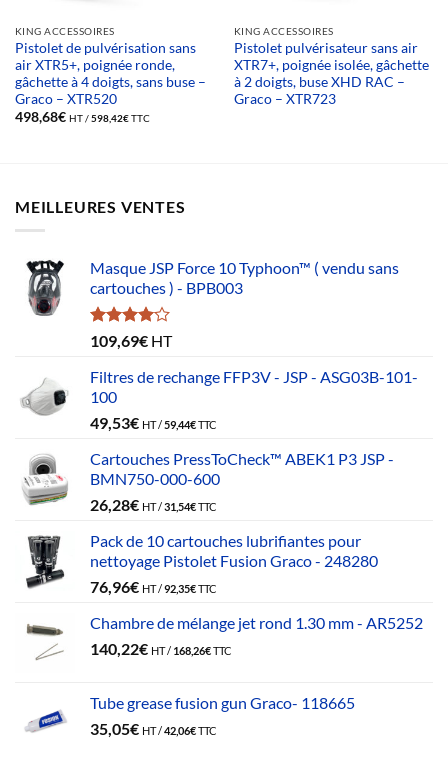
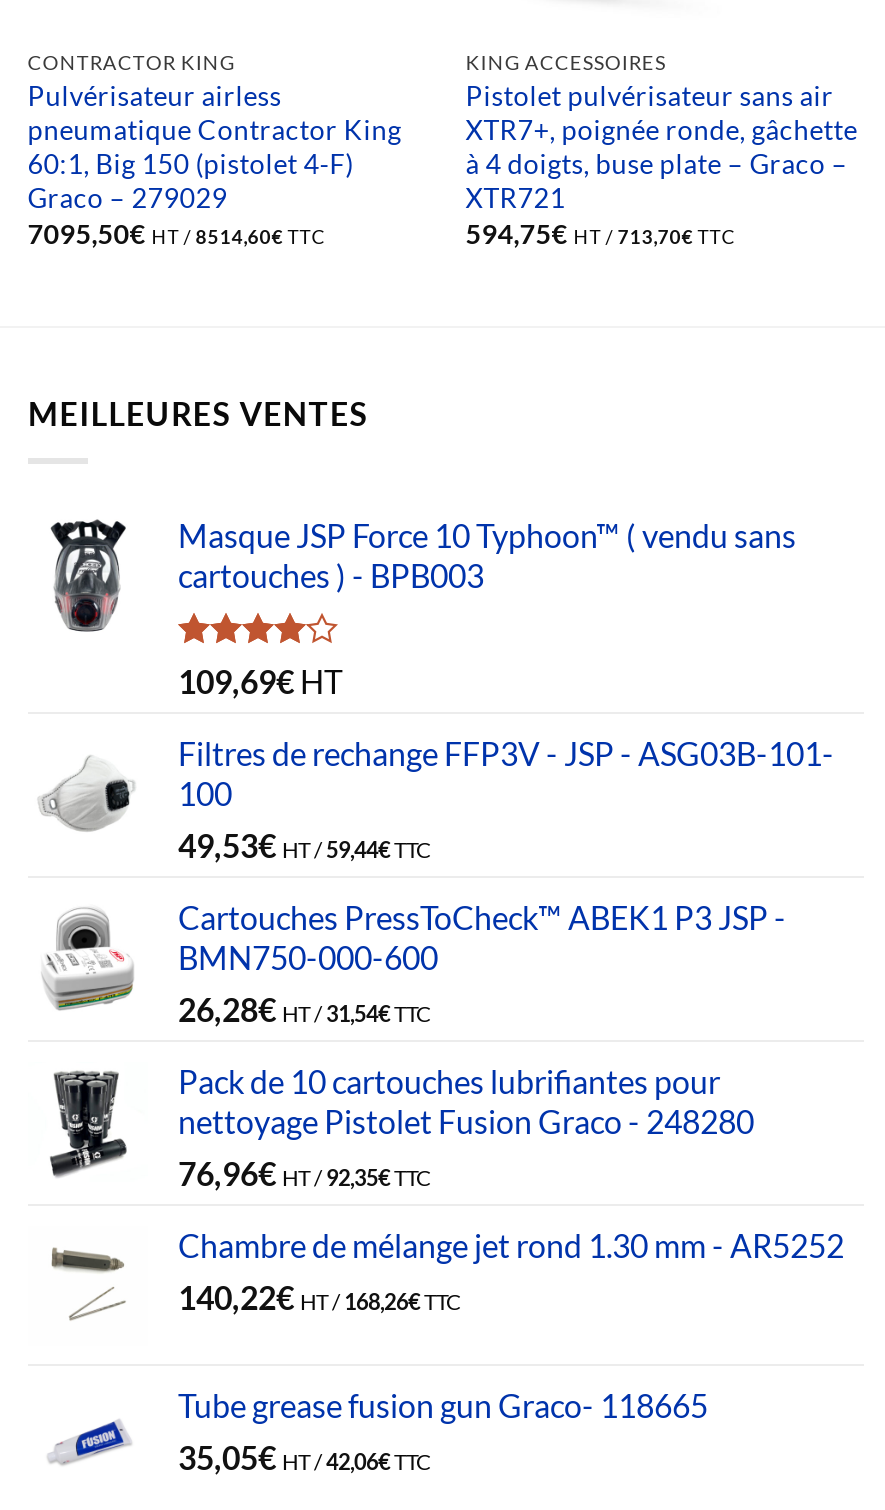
[15,25,206,125] KING ACCESSOIRES | Pistolet de pulvérisation sans | air XTR5+, poignée ronde, | gâchette à 4 doigts, sans buse – | Graco – XTR520 | 498,68€ HT /598,42€TTC -> [28,50,402,250] CONTRACTOR KING | Pulvérisateur airless | pneumatique Contractor King | 60:1, Big 150 (pistolet 4-F) | Graco – 279029 | 7095,50€ HT /8514,60€TTC
[234,57,429,107] XTR7+, poignée isolée, gâchette | à 2 doigts, buse XHD RAC – | Graco – XTR723 -> [466,114,858,250] XTR7+, poignée ronde, gâchette | à 4 doigts, buse plate – Graco – | XTR721 | 594,75€ HT /713,70€TTC

